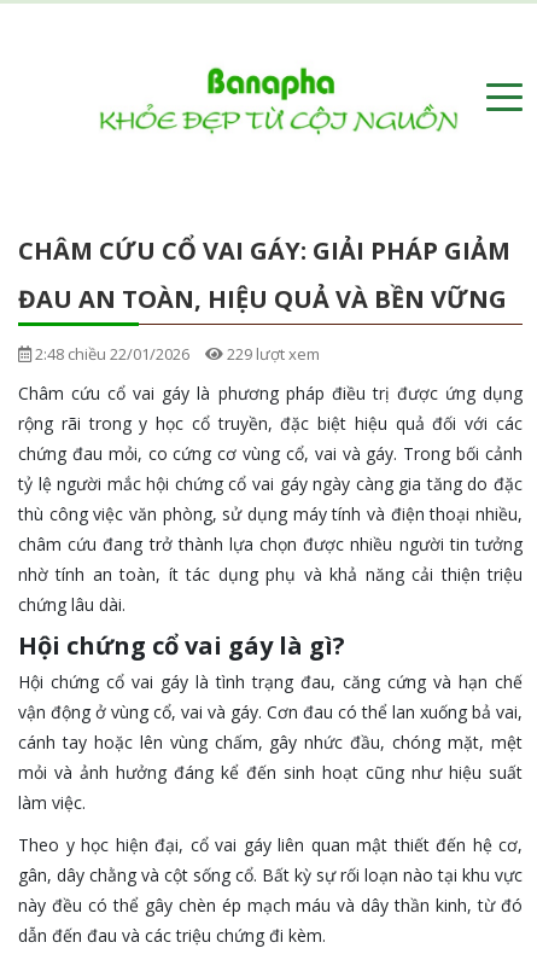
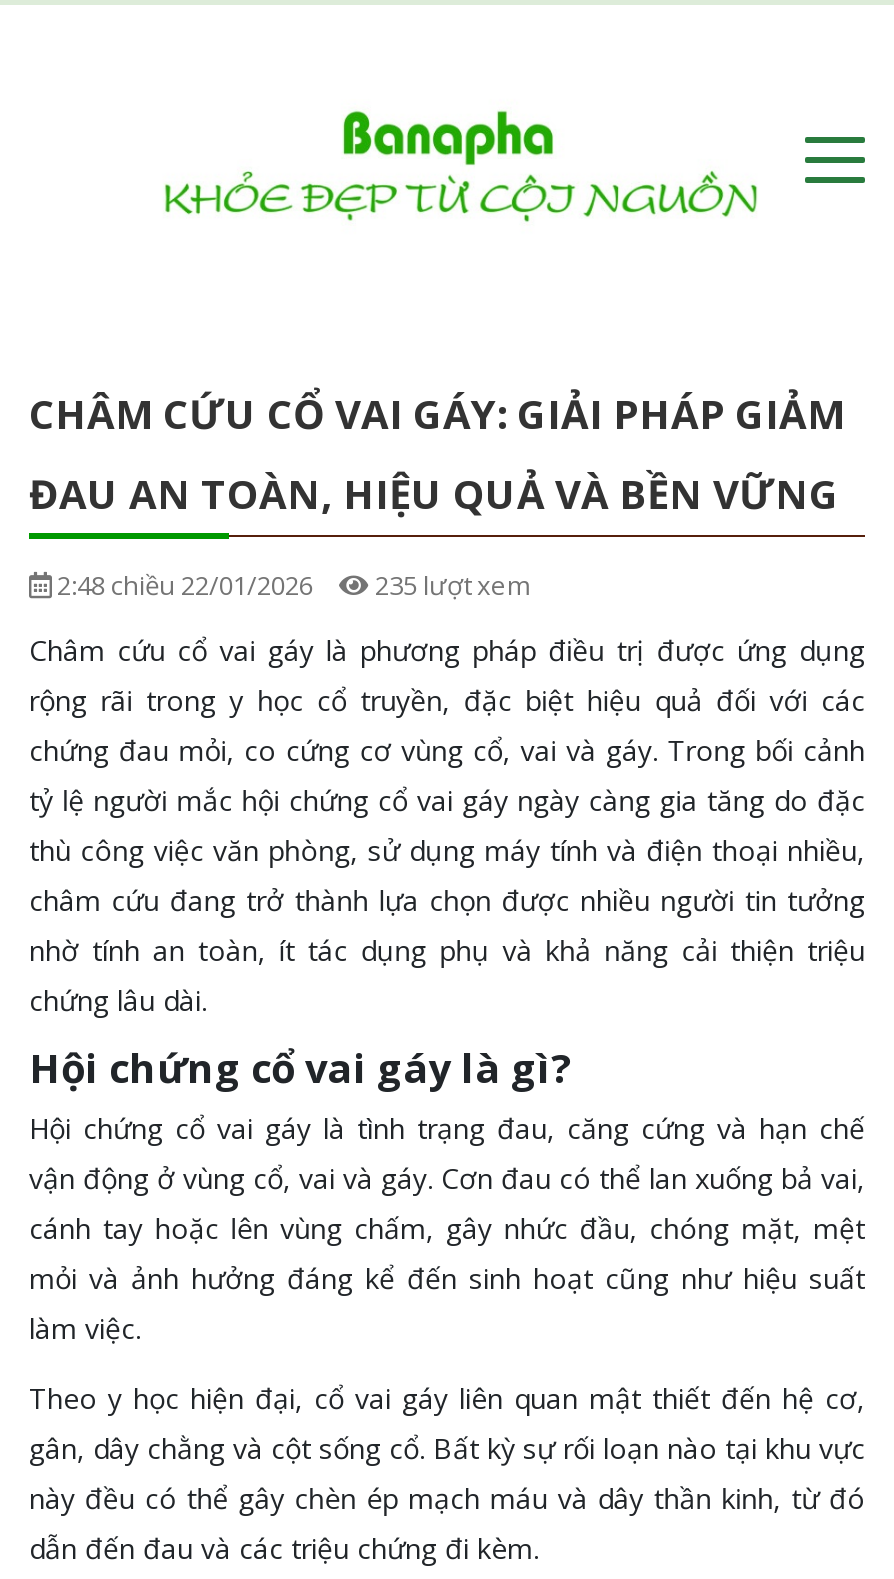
[31,343,320,364] 2:48 chiều 22/01/2026 229 lượt xem -> [51,567,529,603] 2:48 chiều 22/01/2026 235 lượt xem

